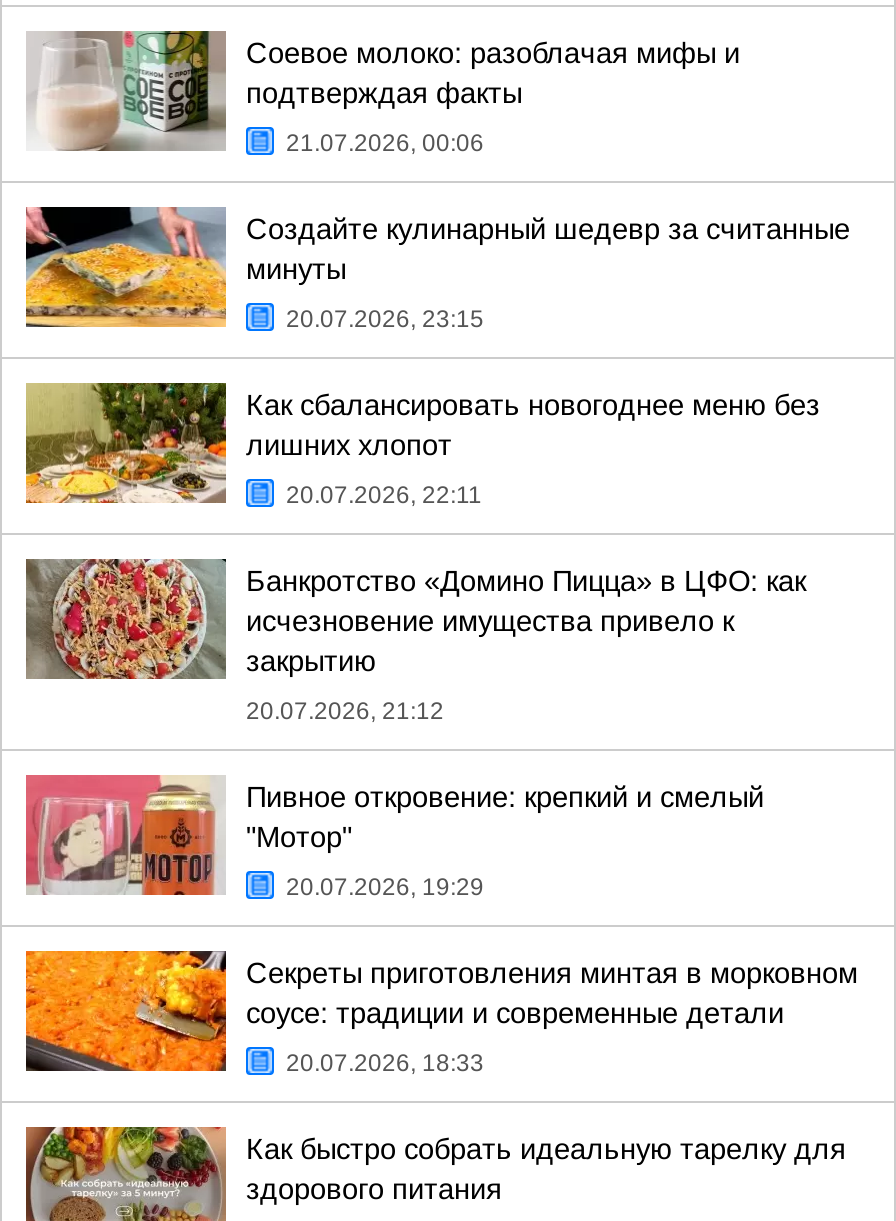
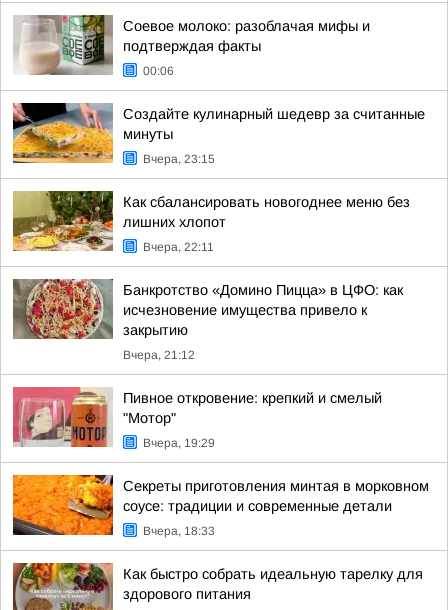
[286,129,484,157] 21.07.2026, 00:06 -> [143,64,174,78] 00:06
[286,305,484,333] 20.07.2026, 23:15 -> [143,152,215,166] Вчера, 23:15
[286,481,482,509] 20.07.2026, 22:11 -> [143,240,214,254] Вчера, 22:11
[246,697,444,725] 20.07.2026, 21:12 -> [123,348,195,362] Вчера, 21:12
[286,873,484,901] 20.07.2026, 19:29 -> [143,436,215,450] Вчера, 19:29
[286,1049,484,1077] 20.07.2026, 18:33 -> [143,524,215,538] Вчера, 18:33

